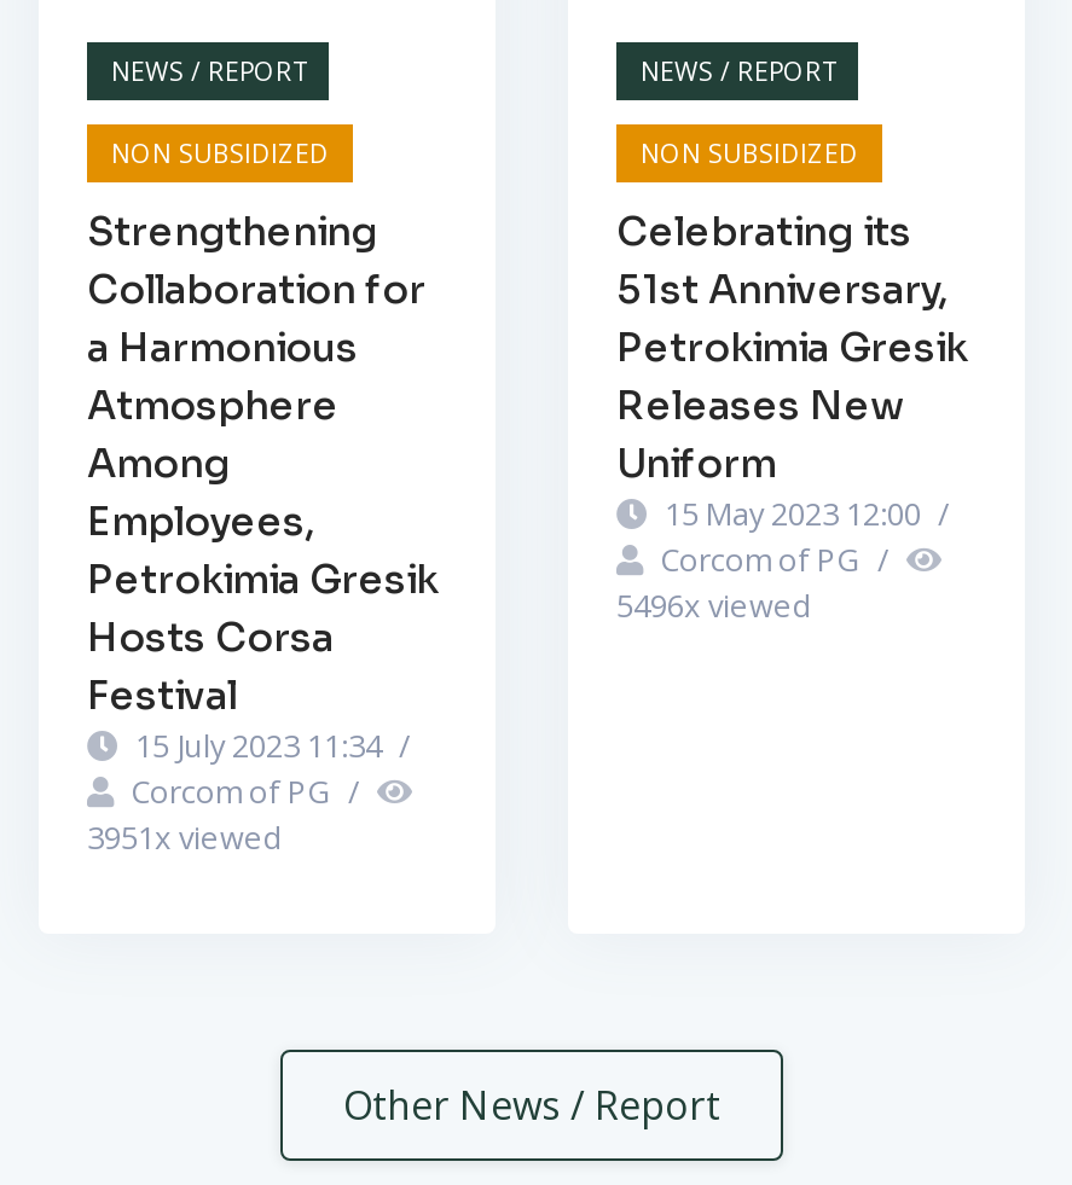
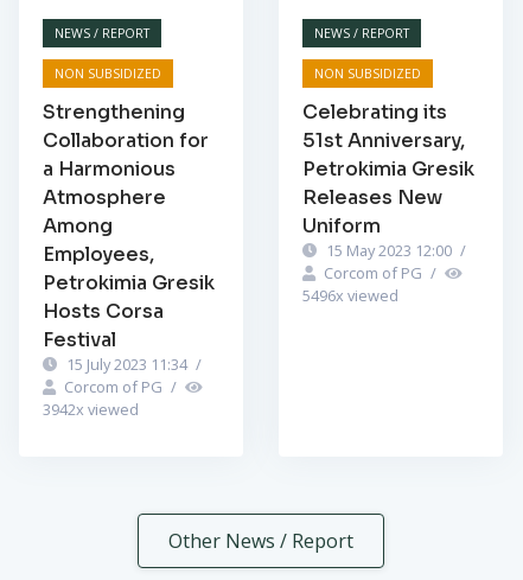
[87,814,283,858] 3951x viewed -> [43,398,139,419] 3942x viewed

